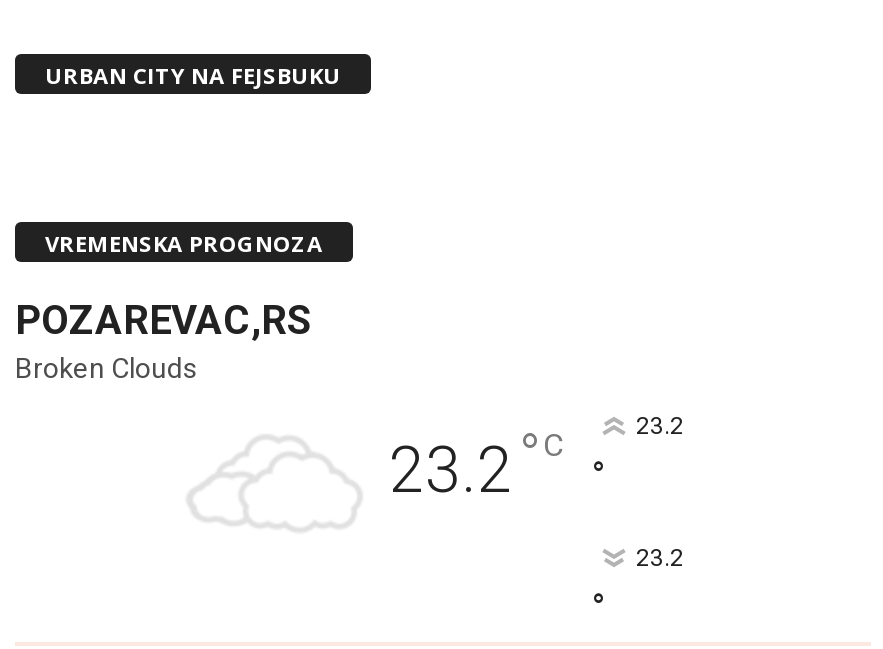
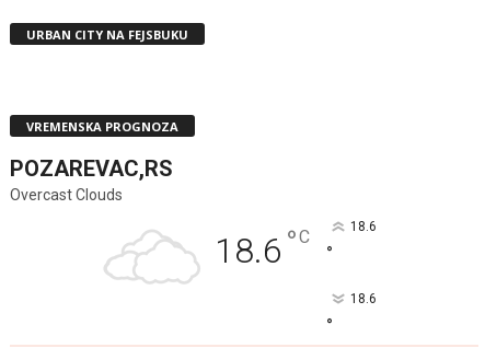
[15,352,197,384] Broken Clouds -> [10,186,123,203] Overcast Clouds
[389,420,563,508] 23.2 ° C -> [215,223,310,271] 18.6 ° C
[636,412,684,440] 23.2 -> [350,218,376,234] 18.6
[636,544,684,572] 23.2 -> [350,291,376,306] 18.6

